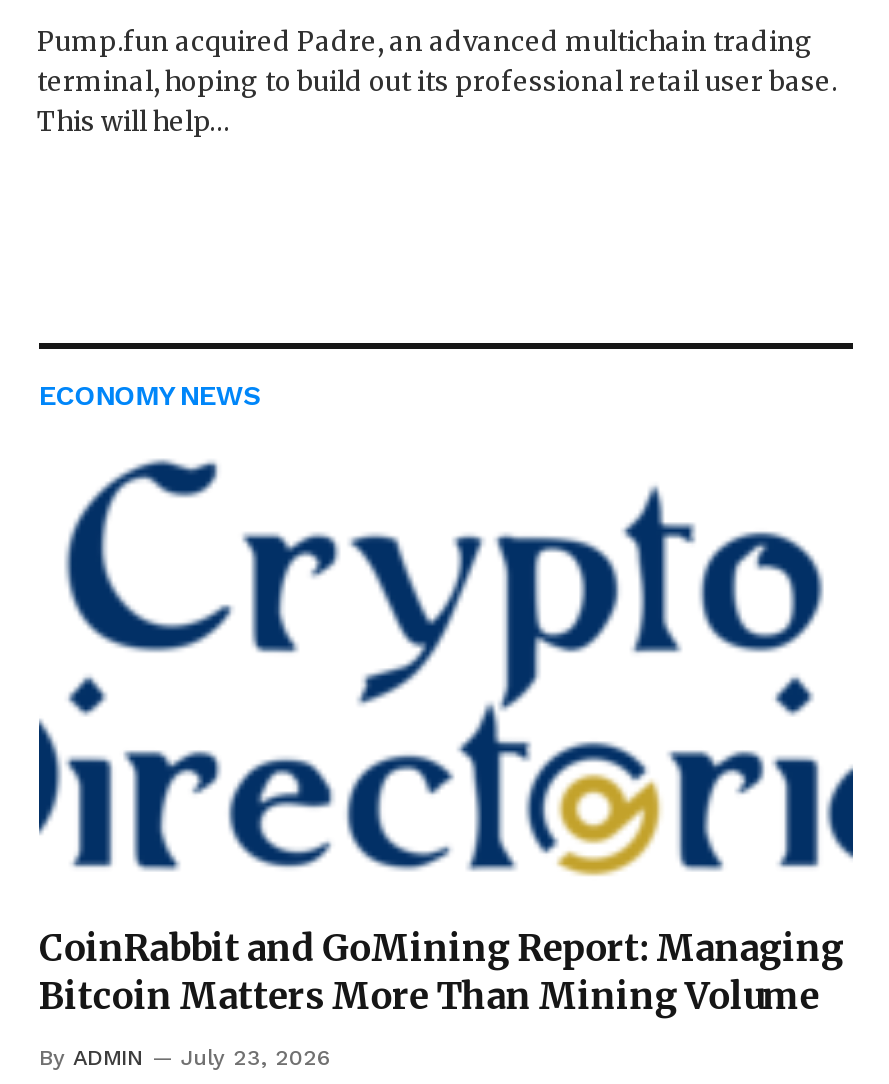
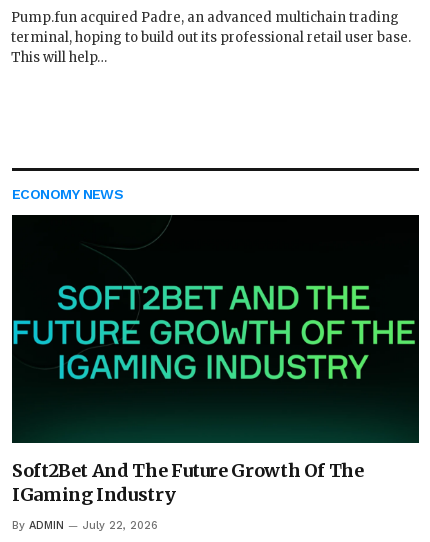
[37,437,855,1020] [image] | CoinRabbit and GoMining Report: Managing | Bitcoin Matters More Than Mining Volume -> [11,214,420,506] [image] | Soft2Bet And The Future Growth Of The | IGaming Industry
[39,1046,331,1072] By ADMIN July 23, 2026 -> [12,519,158,532] By ADMIN July 22, 2026

